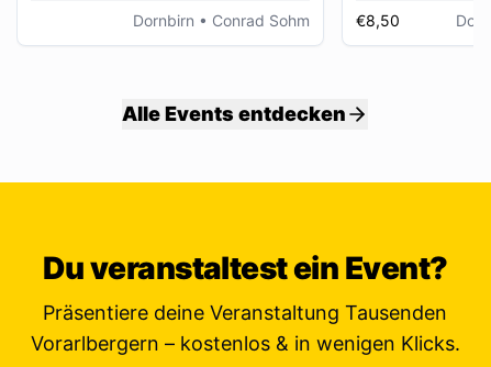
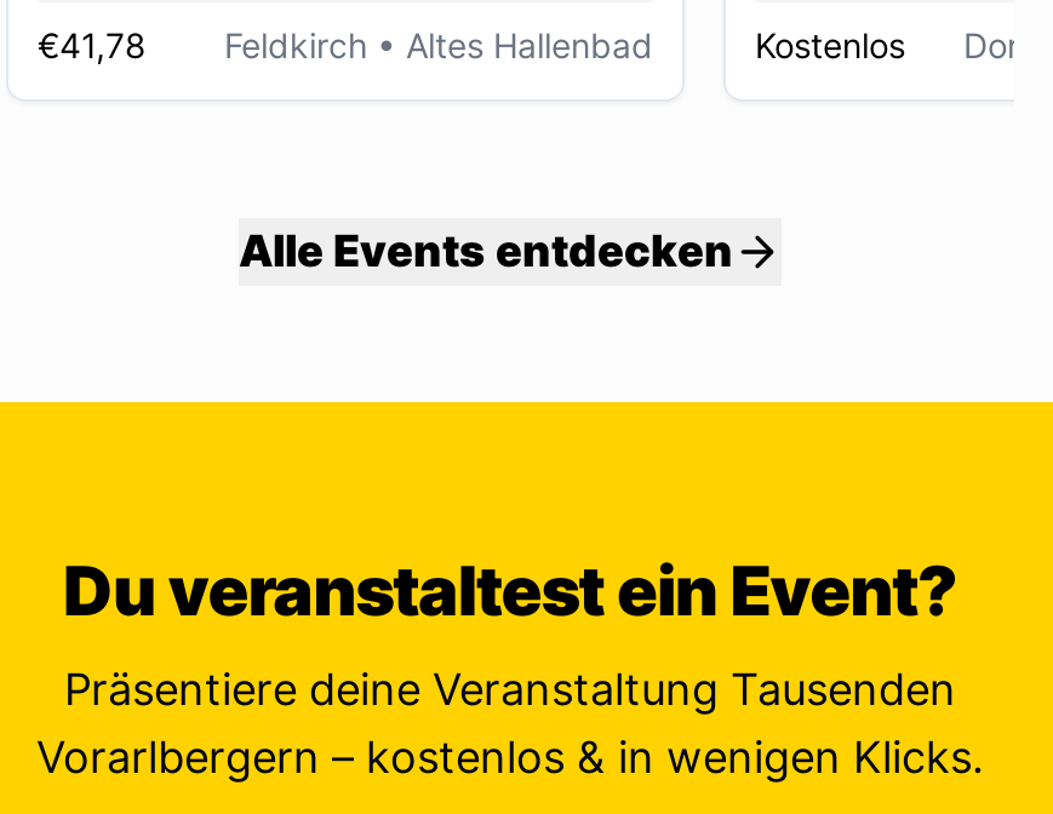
[133,11,310,30] Dornbirn • Conrad Sohm -> [38,24,653,65] €41,78 | Feldkirch • Altes Hallenbad
[356,11,400,30] €8,50 -> [755,24,905,65] Kostenlos

